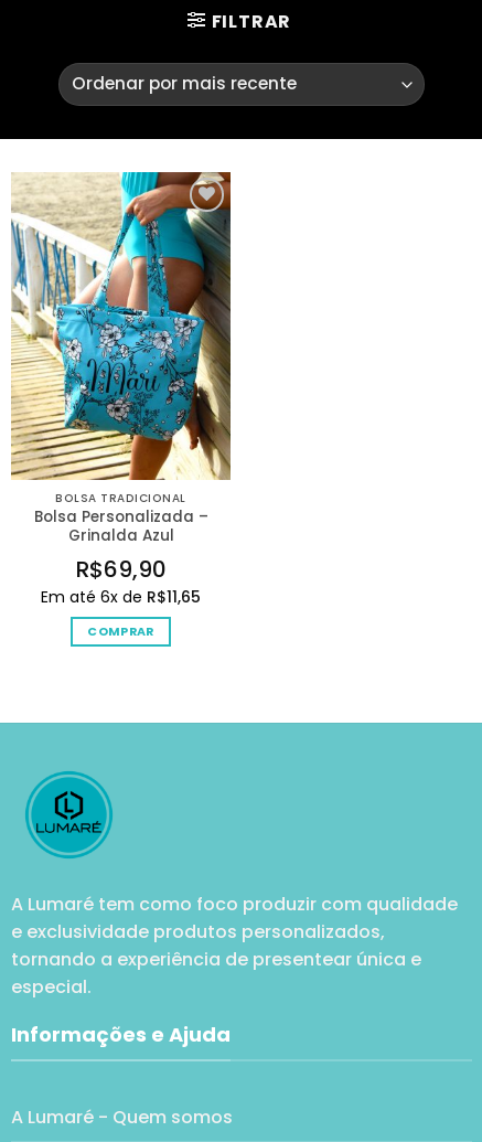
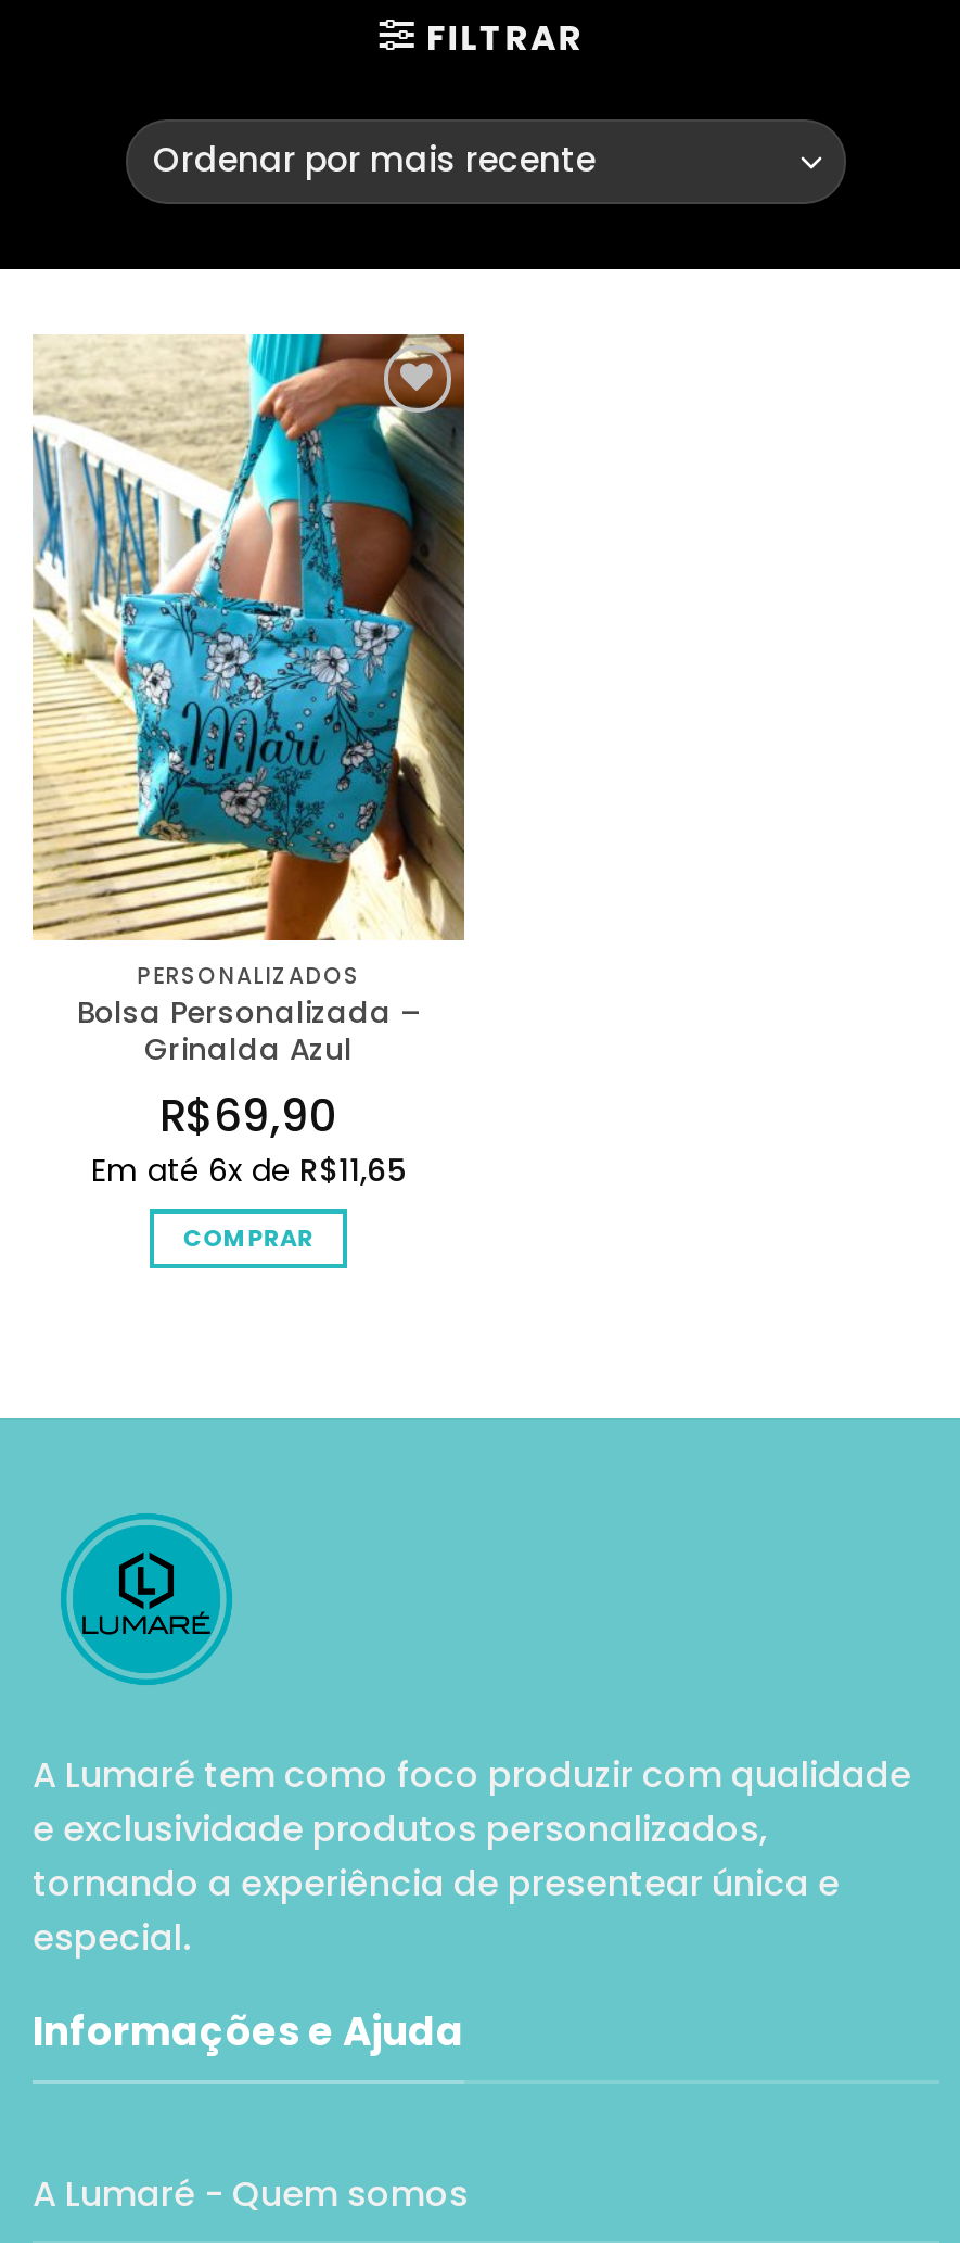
[55,489,186,506] BOLSA TRADICIONAL -> [136,959,360,991] PERSONALIZADOS

